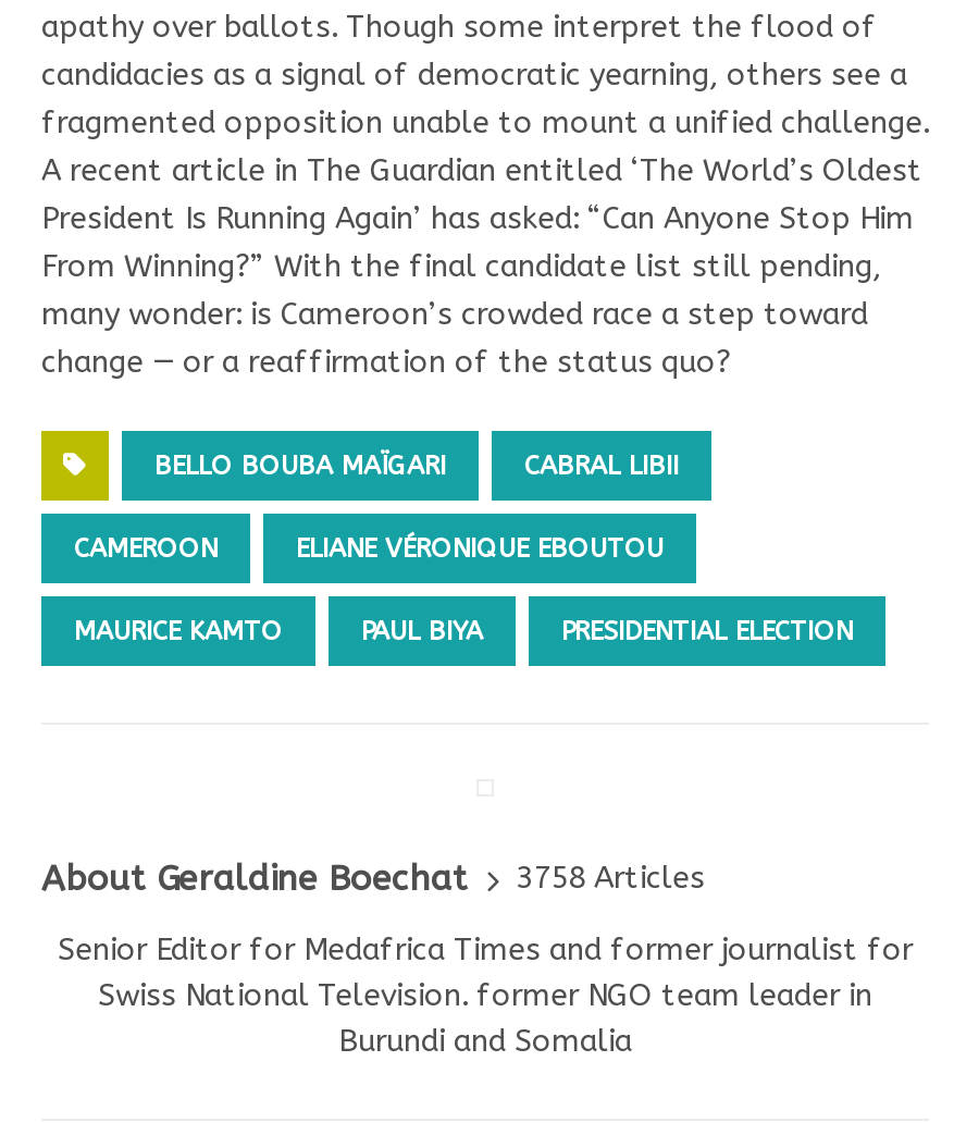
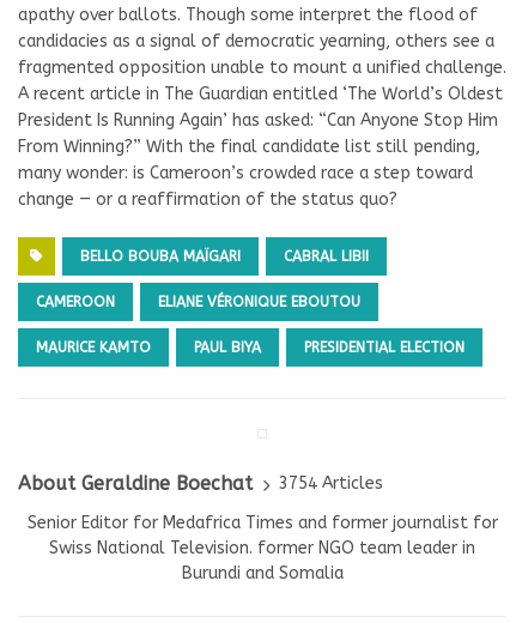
[41,856,705,898] About Geraldine Boechat 3758 Articles -> [18,471,383,494] About Geraldine Boechat 3754 Articles

